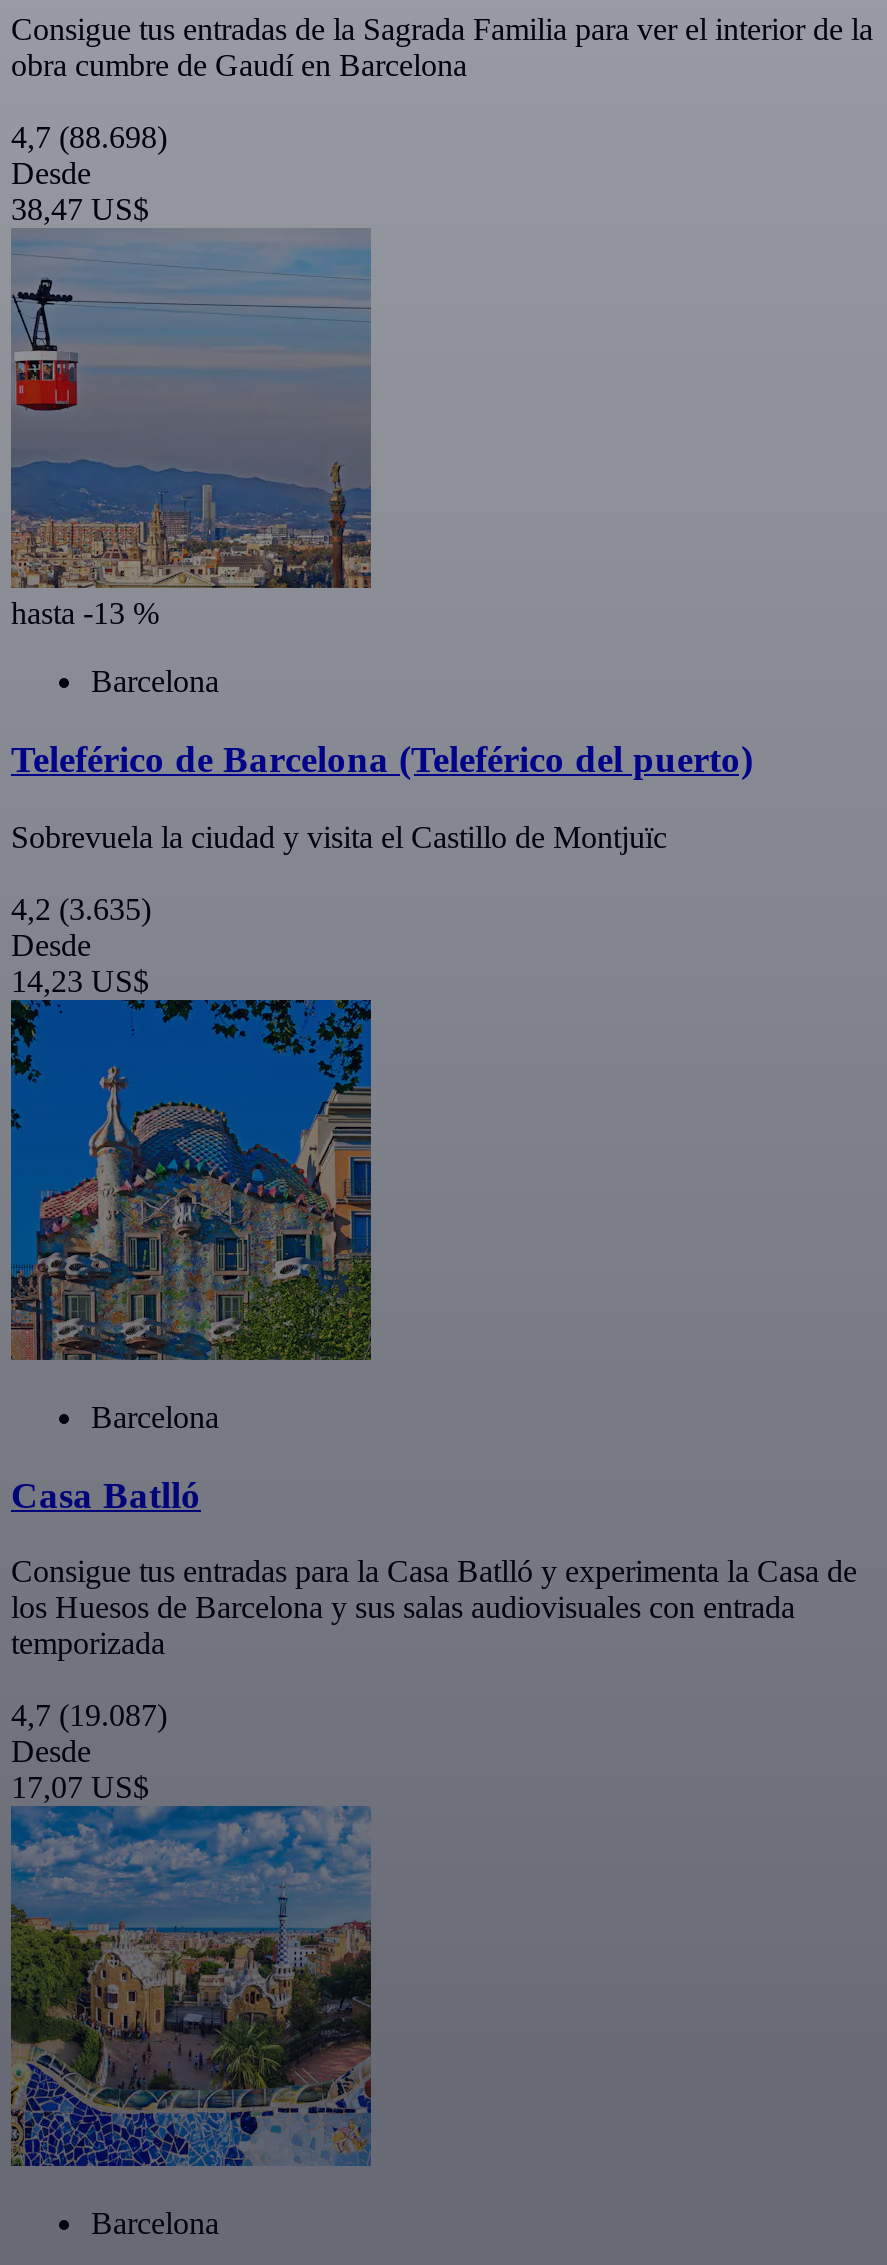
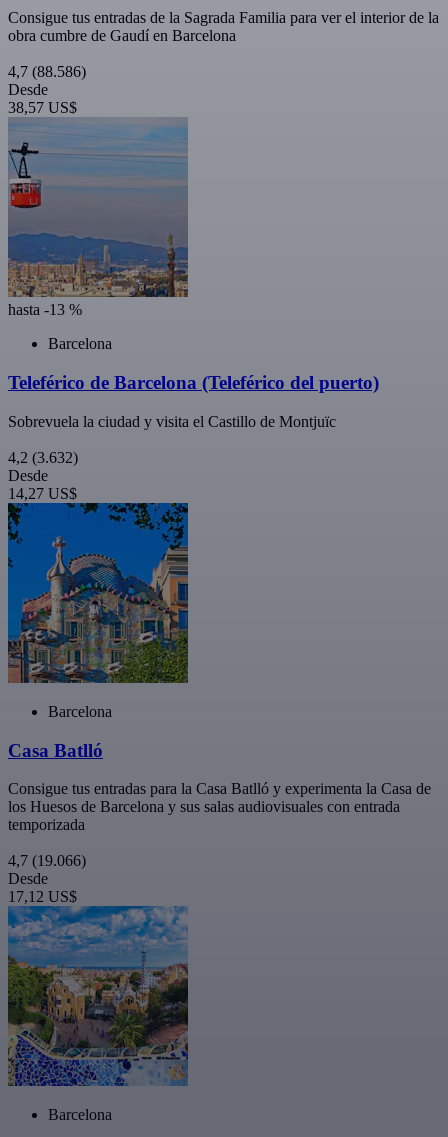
[11,121,167,155] 4,7 (88.698) -> [8,63,86,80] 4,7 (88.586)
[11,193,149,227] 38,47 US$ -> [8,99,77,116] 38,57 US$
[11,892,151,926] 4,2 (3.635) -> [8,449,78,466] 4,2 (3.632)
[11,964,149,998] 14,23 US$ -> [8,485,77,502] 14,27 US$
[11,1698,167,1732] 4,7 (19.087) -> [8,852,86,869] 4,7 (19.066)
[11,1770,149,1804] 17,07 US$ -> [8,888,77,905] 17,12 US$

